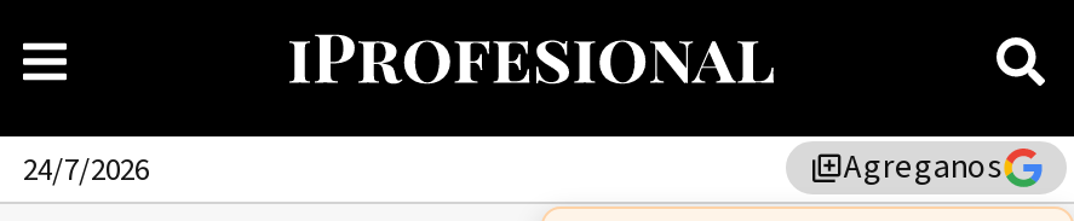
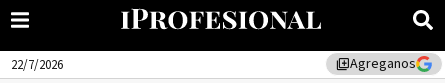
[23,151,149,192] 24/7/2026 -> [11,57,63,74] 22/7/2026

